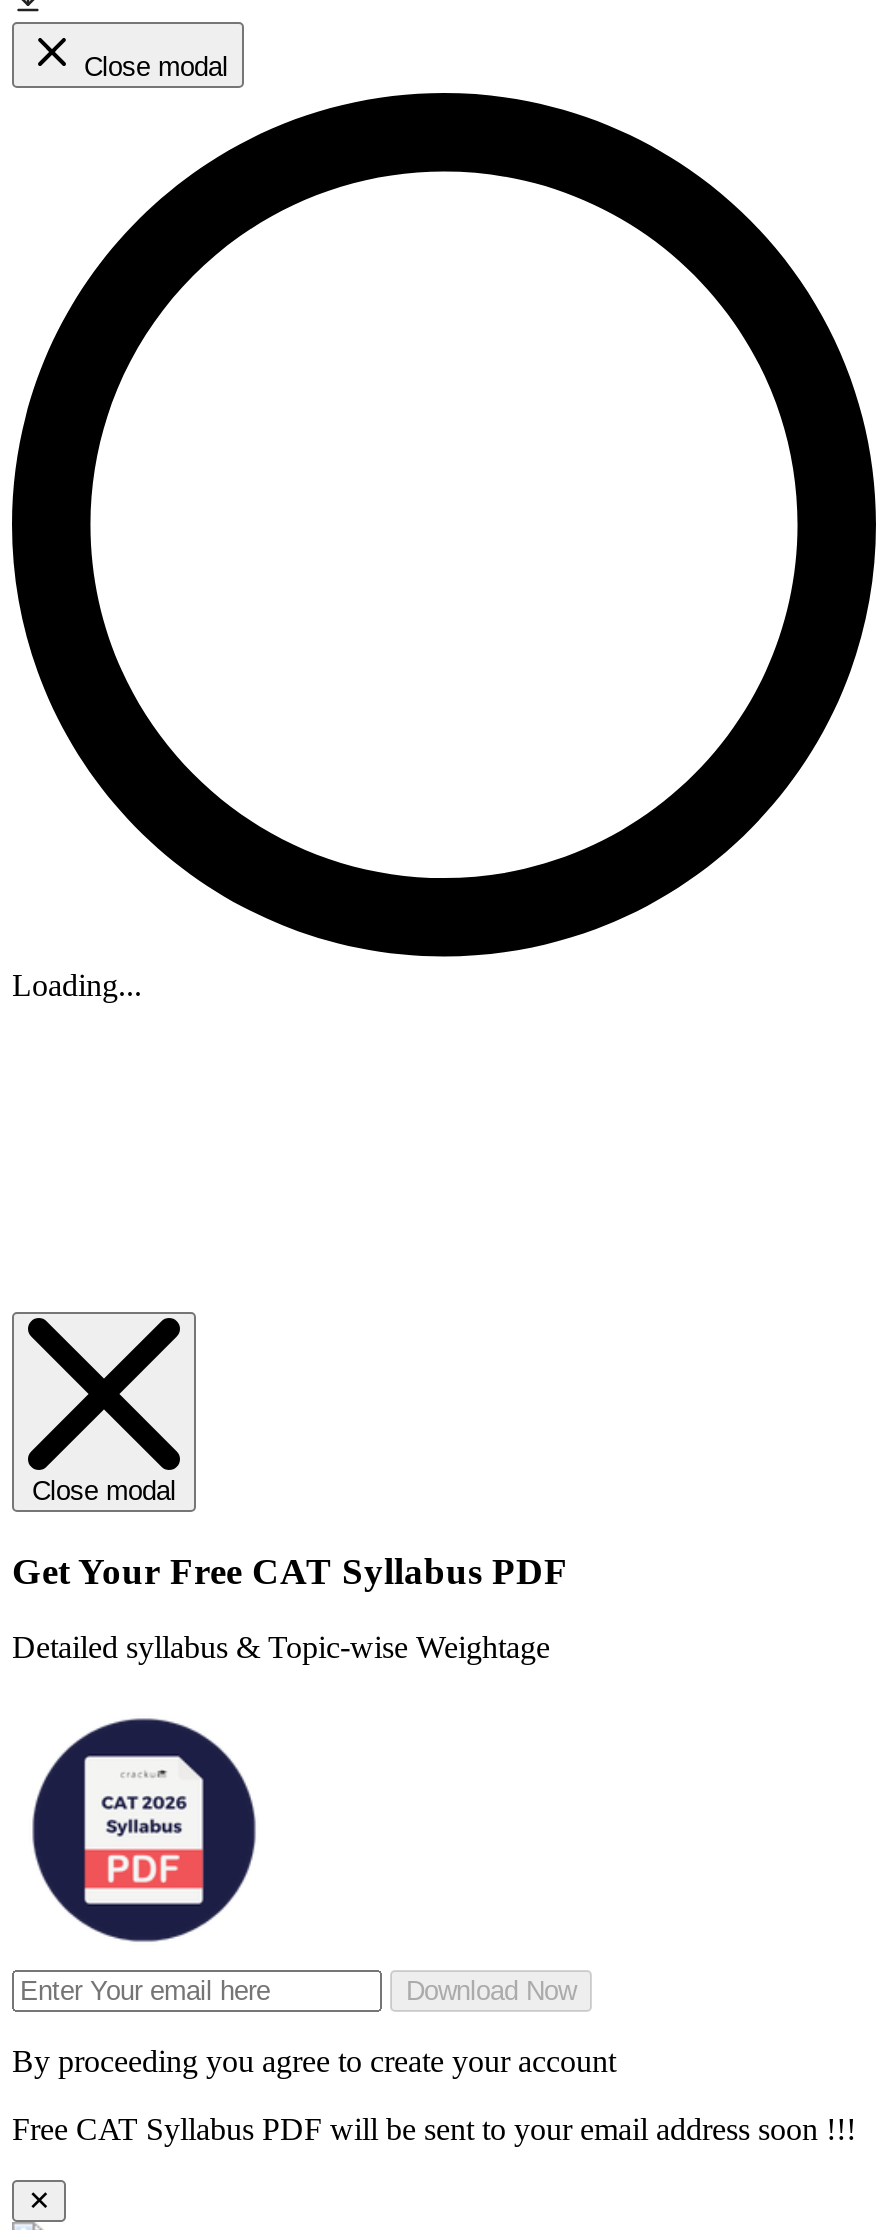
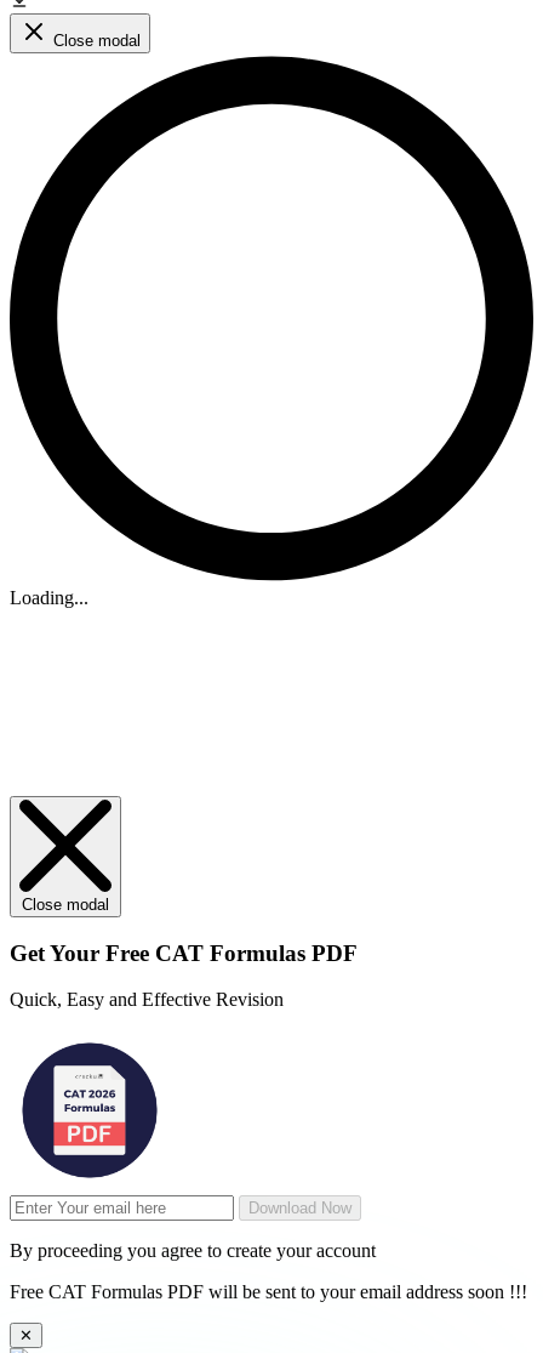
[12,1549,568,1591] Get Your Free CAT Syllabus PDF -> [10,940,358,966] Get Your Free CAT Formulas PDF
[12,1631,550,1665] Detailed syllabus & Topic-wise Weightage -> [10,989,284,1010] Quick, Easy and Effective Revision
[12,2113,856,2147] Free CAT Syllabus PDF will be sent to your email address soon !!! -> [10,1282,527,1303] Free CAT Formulas PDF will be sent to your email address soon !!!

